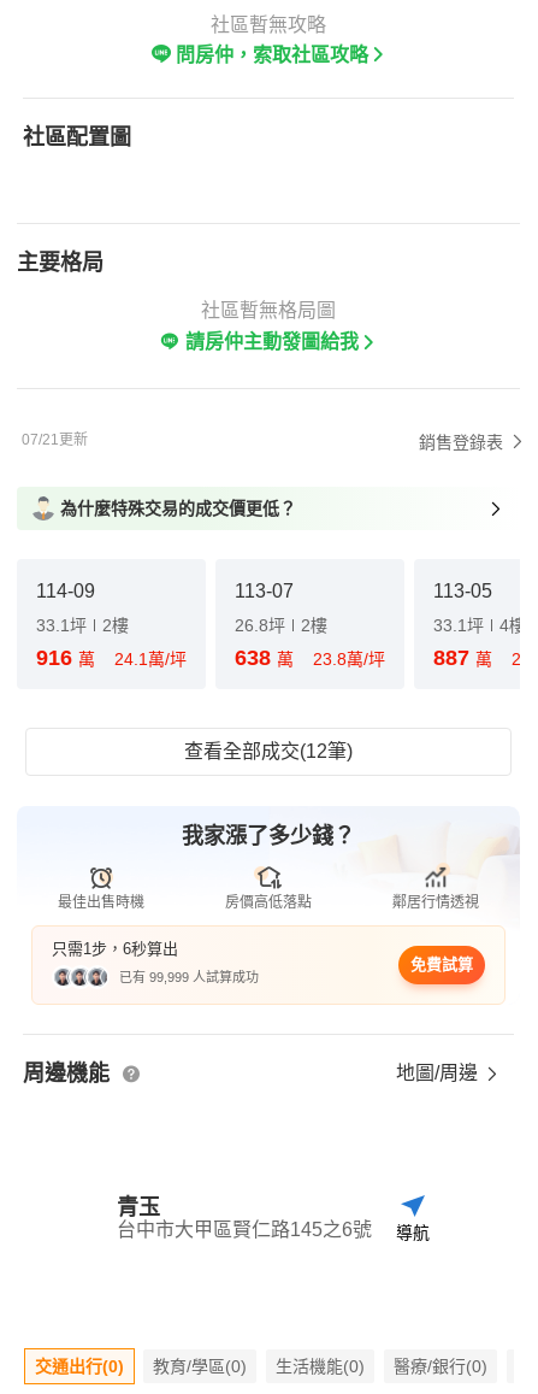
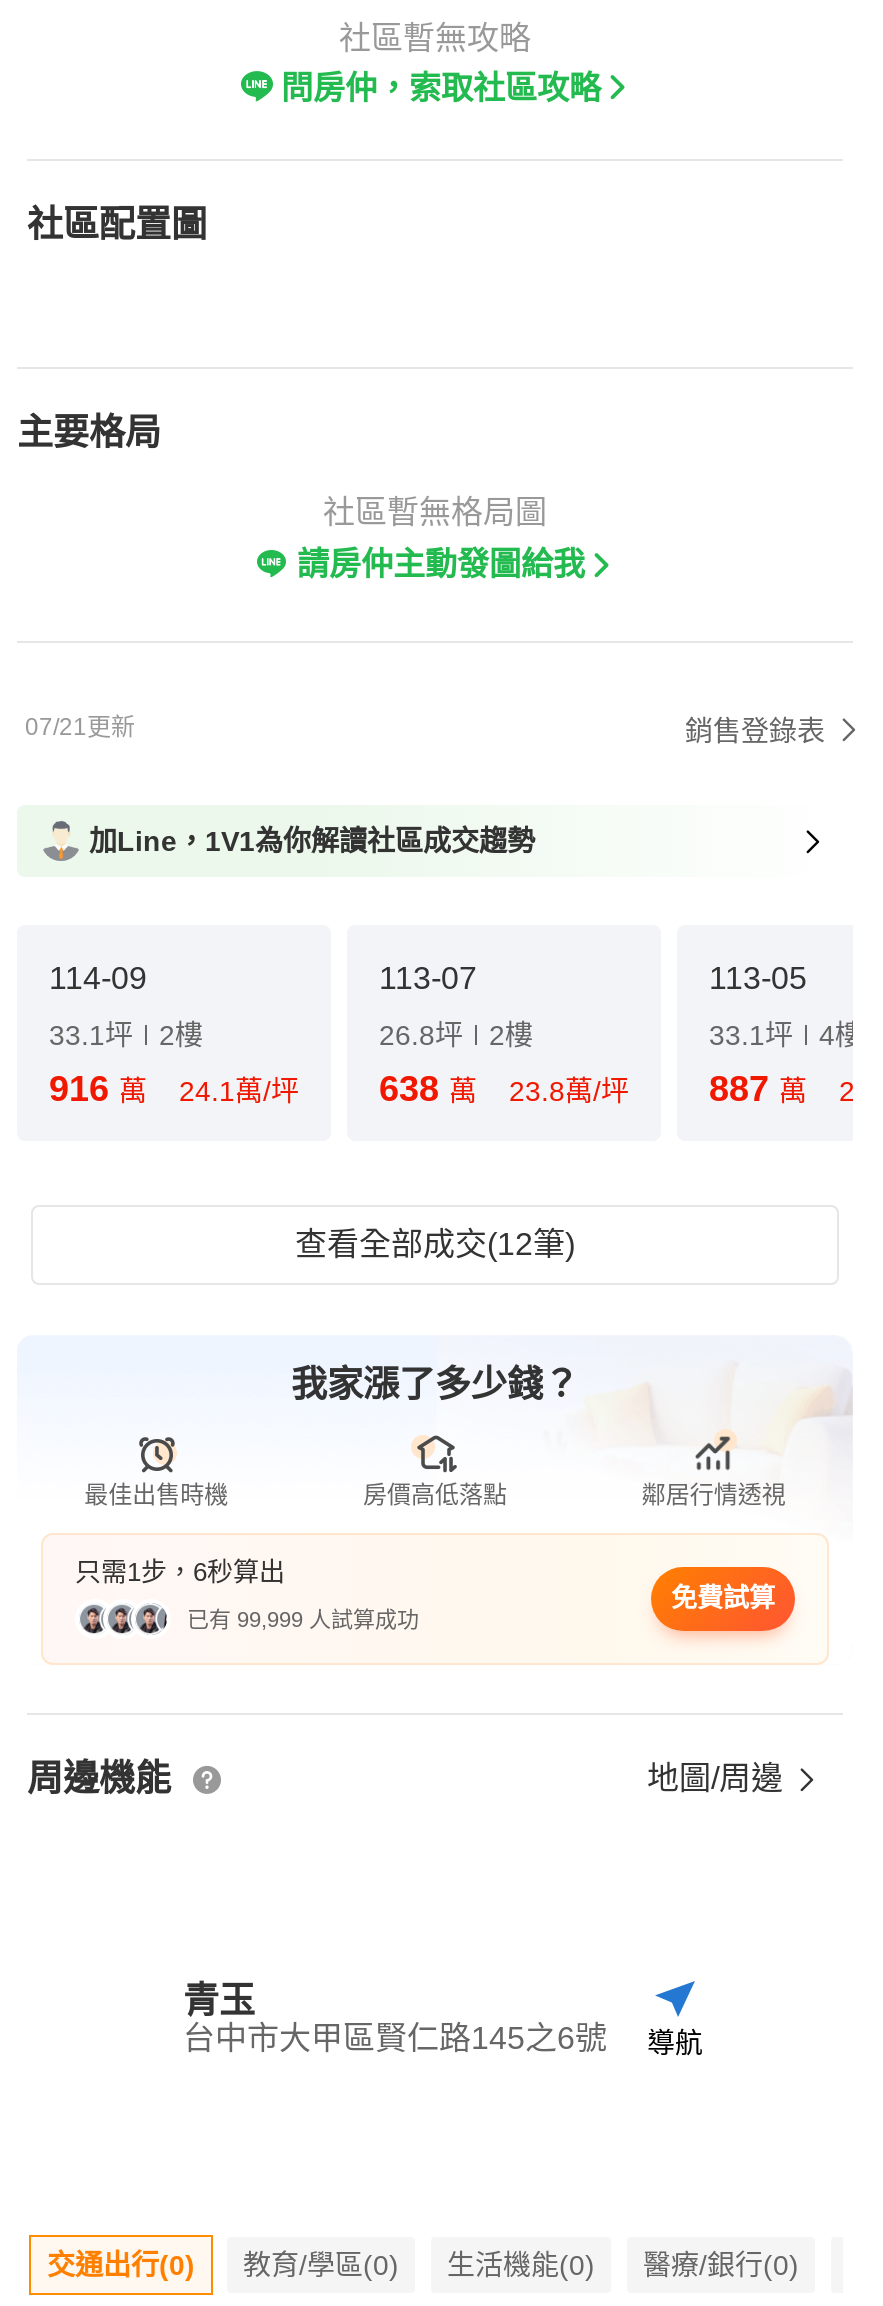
[60,499,296,518] 為什麼特殊交易的成交價更低？ -> [89,825,535,857] 加Line，1V1為你解讀社區成交趨勢

